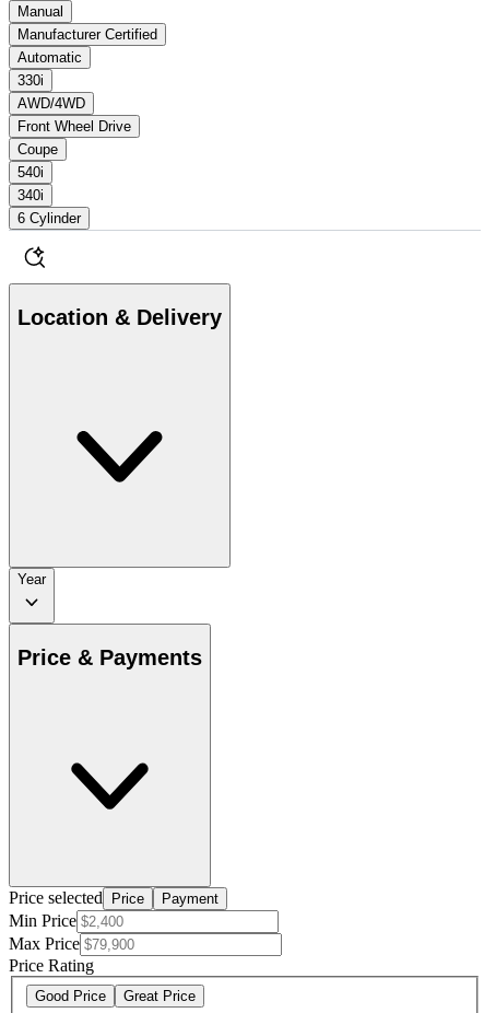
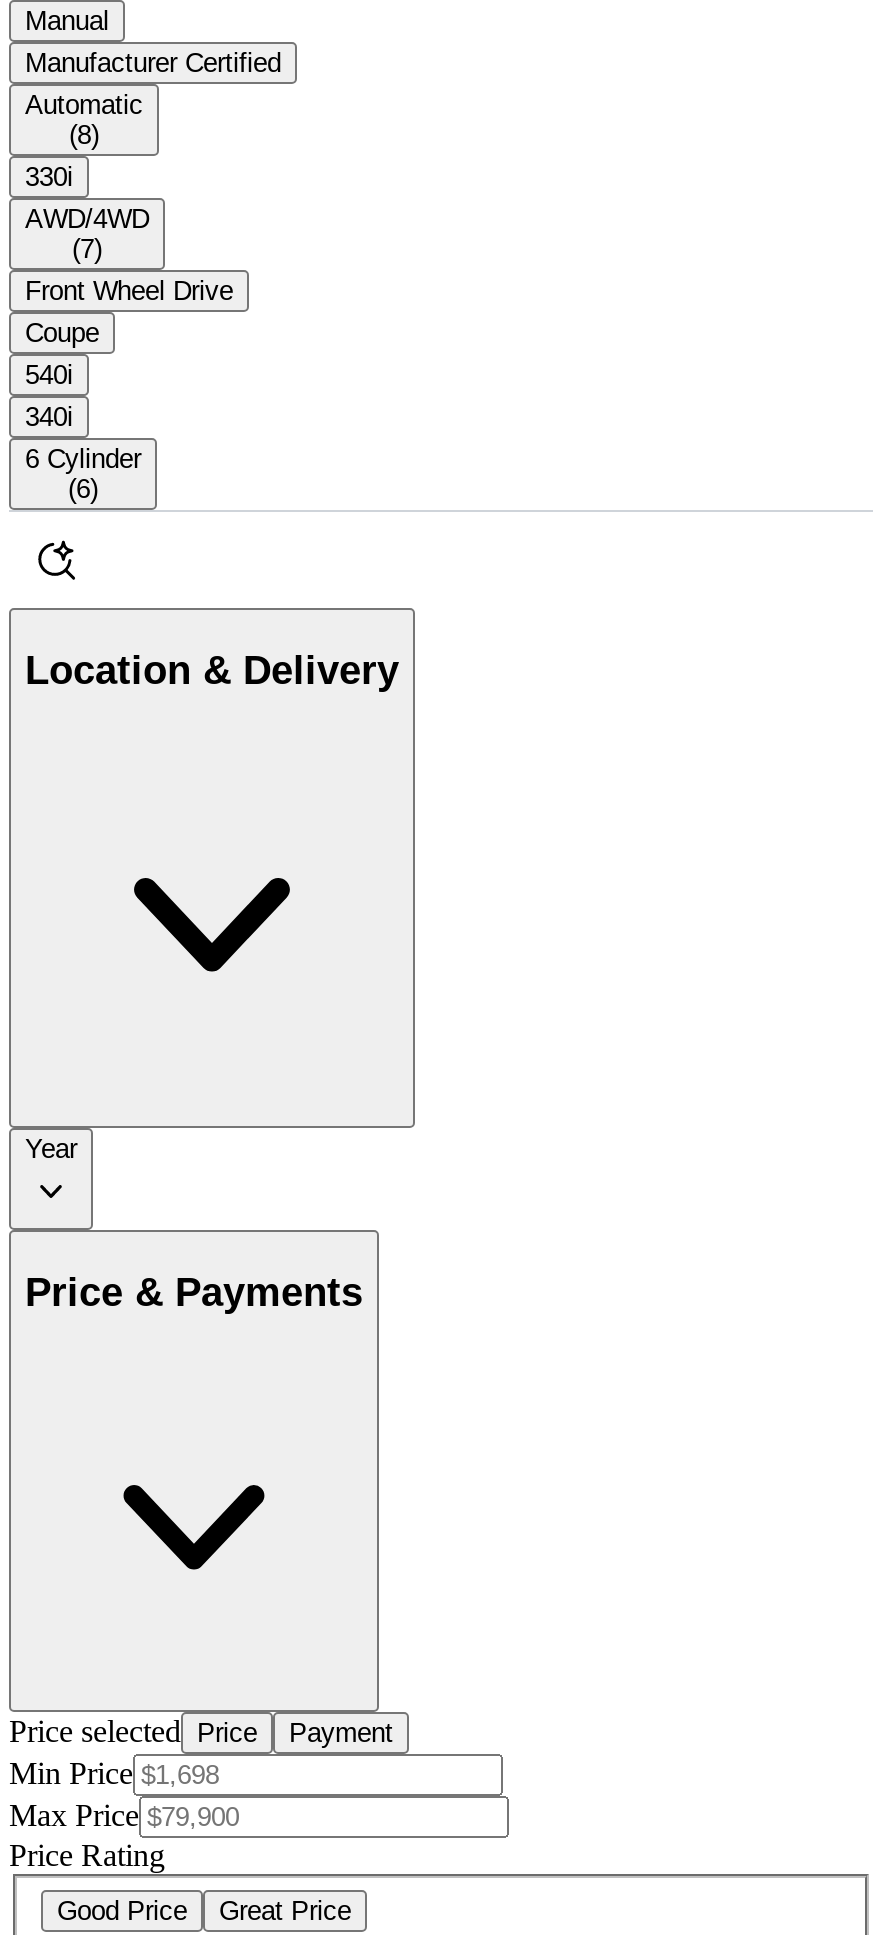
none -> [69,120,99,150] (8)
none -> [72,234,102,264] (7)
none -> [68,474,98,504] (6)

